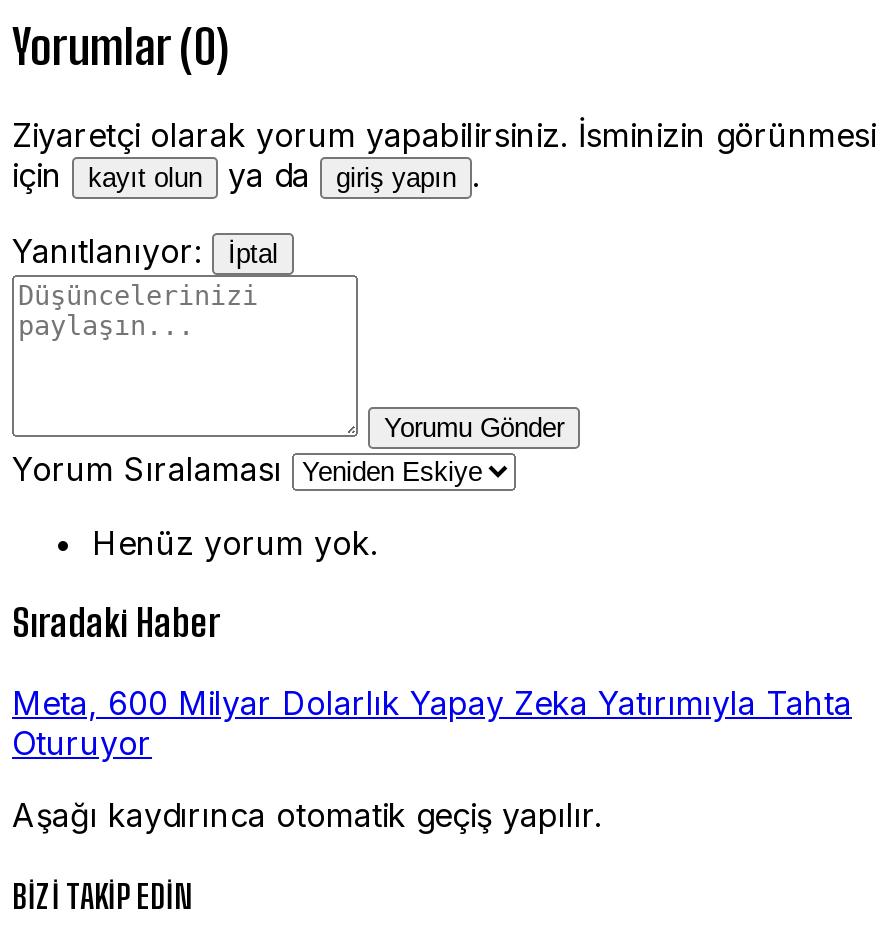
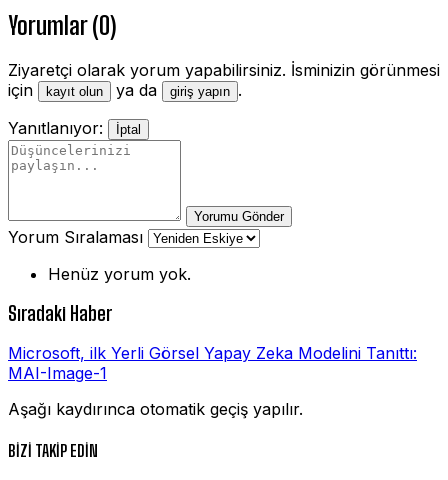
[12,683,852,763] Meta, 600 Milyar Dolarlık Yapay Zeka Yatırımıyla Tahta | Oturuyor -> [8,343,417,383] Microsoft, ilk Yerli Görsel Yapay Zeka Modelini Tanıttı: | MAI-Image-1

